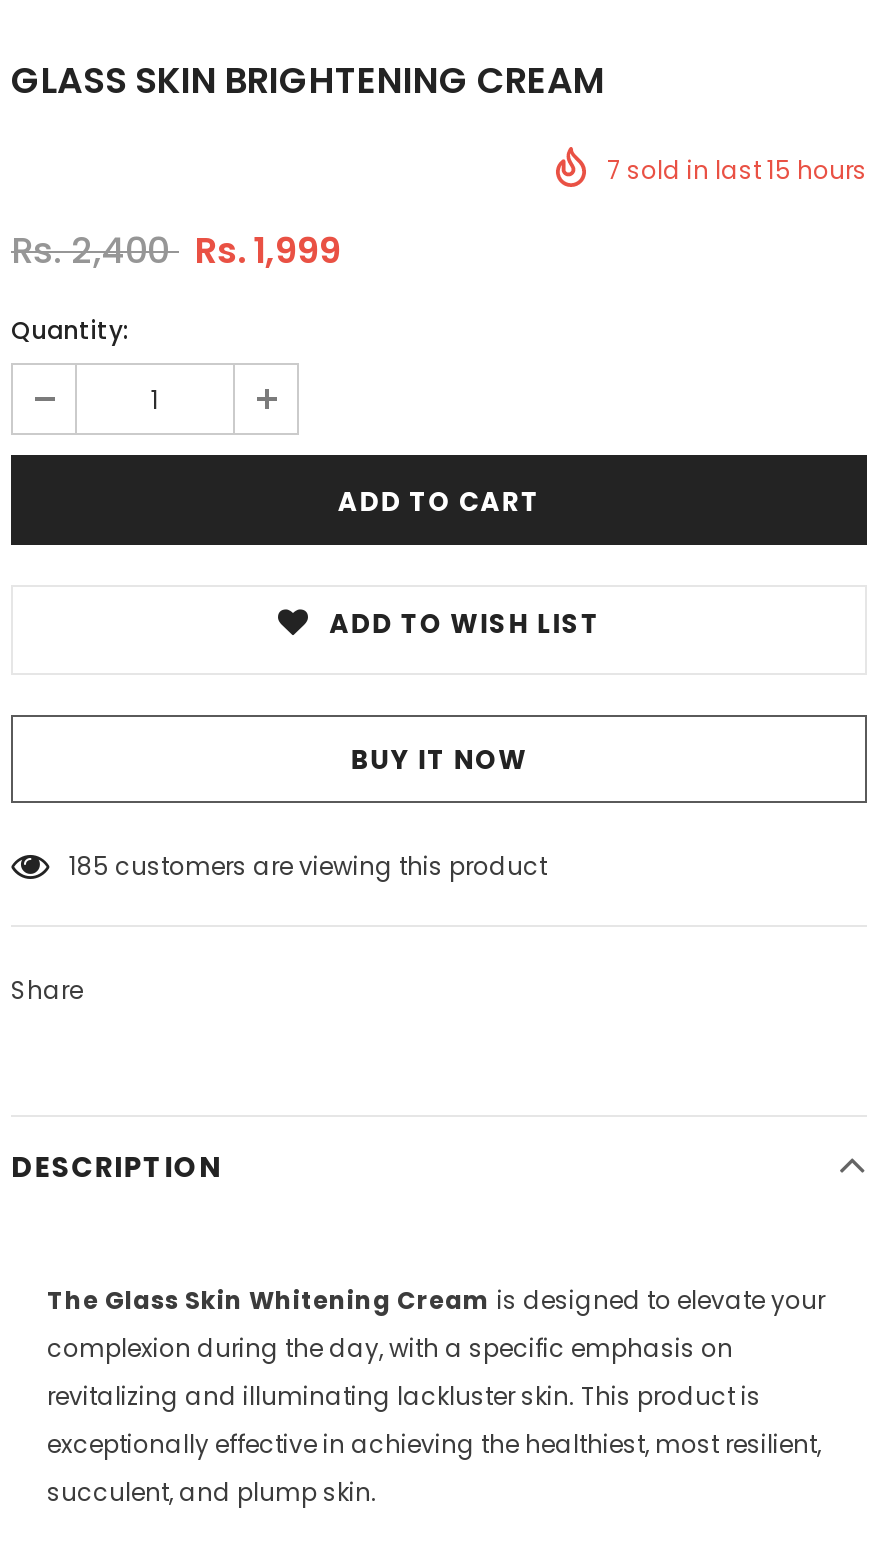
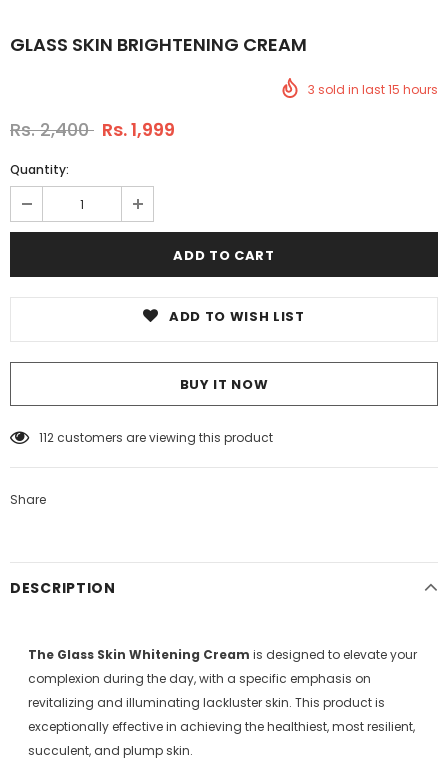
[607,153,867,187] 7 sold in last 15 hours -> [308,81,438,98] 3 sold in last 15 hours
[69,849,547,883] 185 customers are viewing this product -> [39,429,273,446] 112 customers are viewing this product

